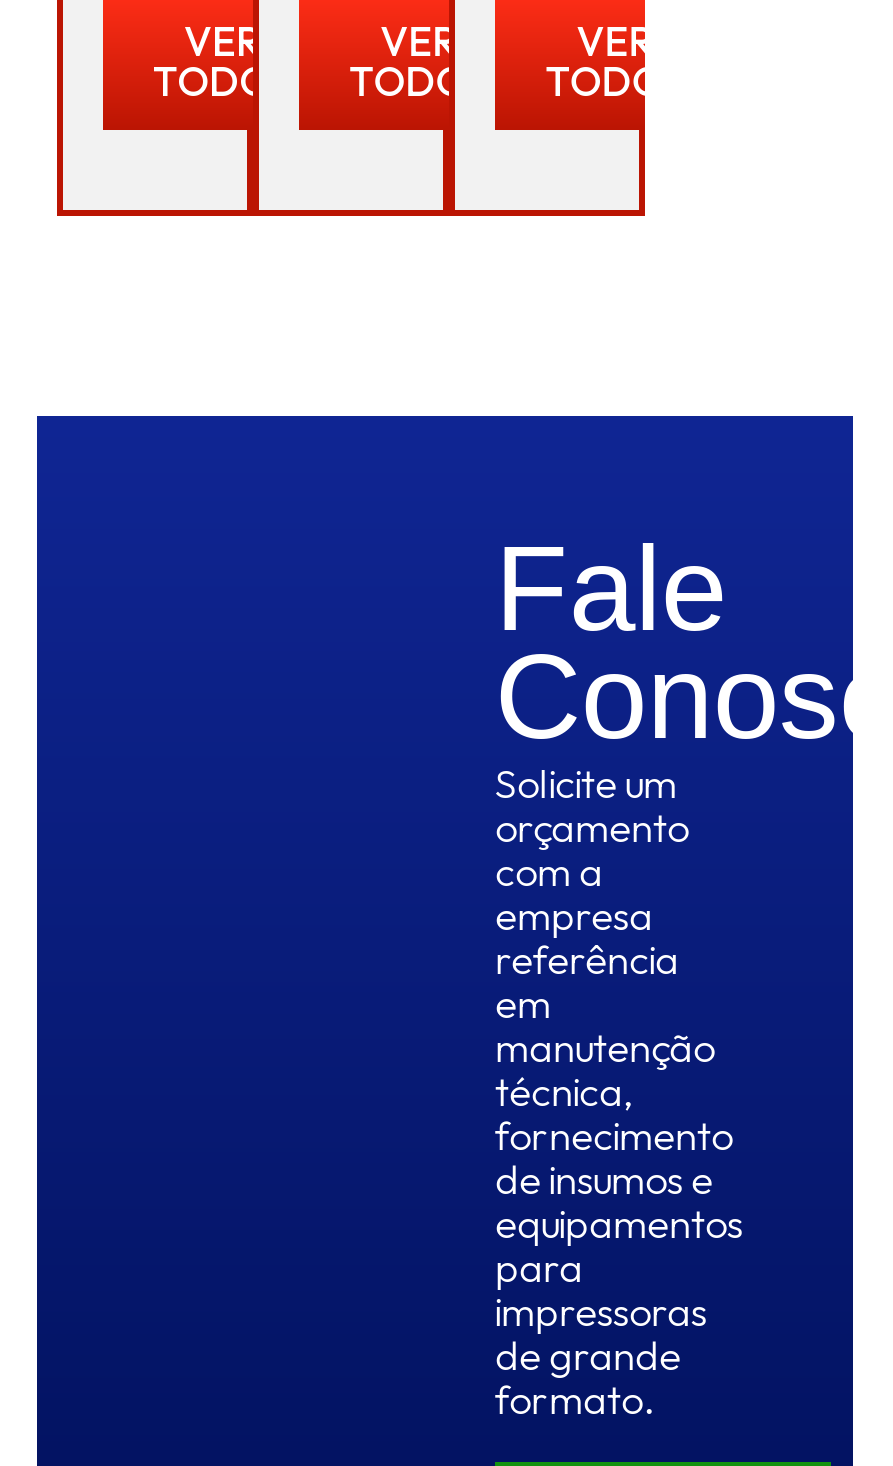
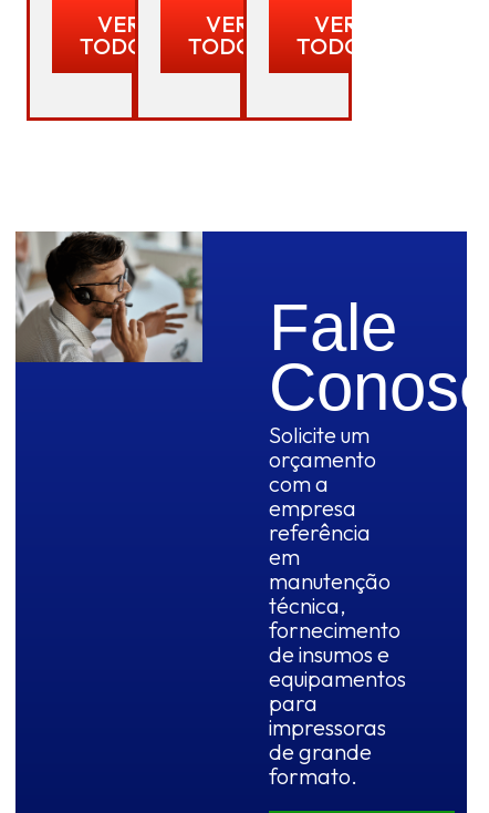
none -> [14,230,204,363] [image]

